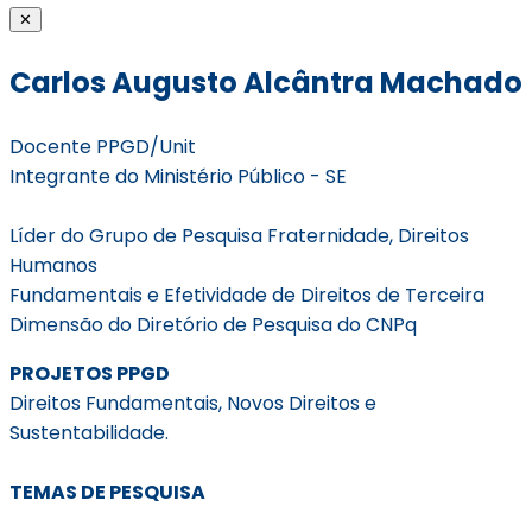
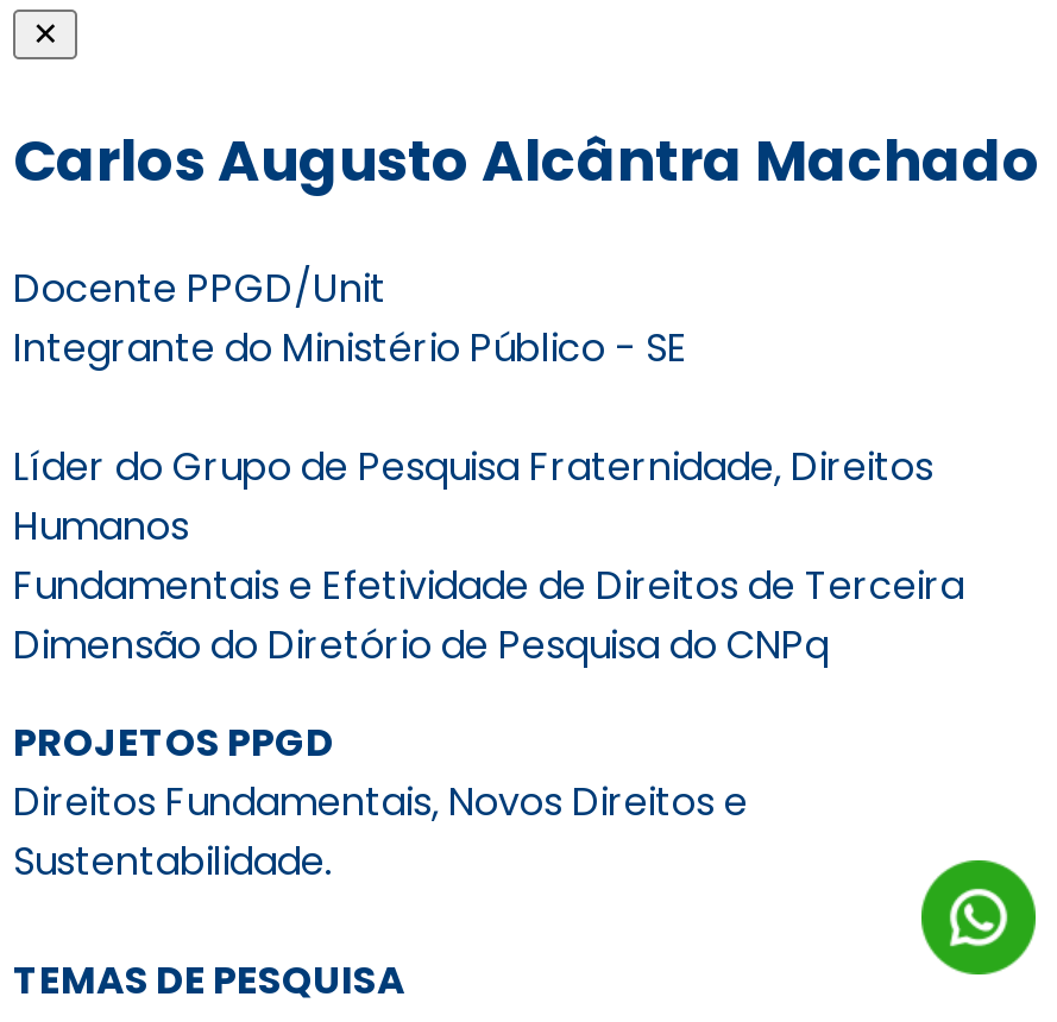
none -> [919,858,1038,977] [image]

